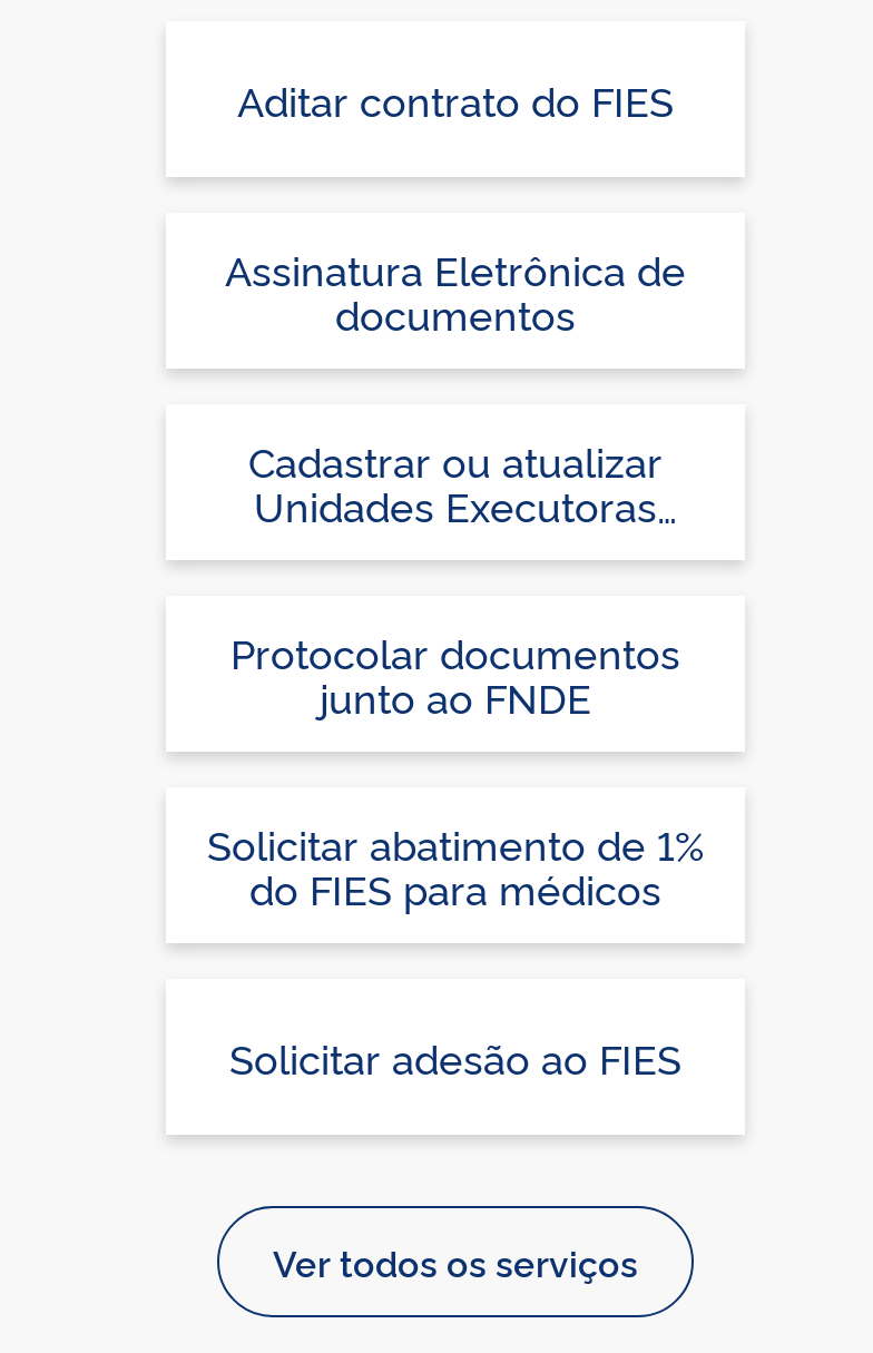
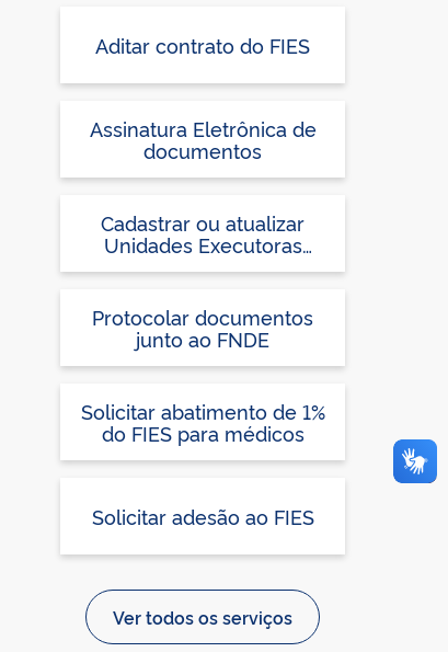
none -> [392,438,438,484] [image]

